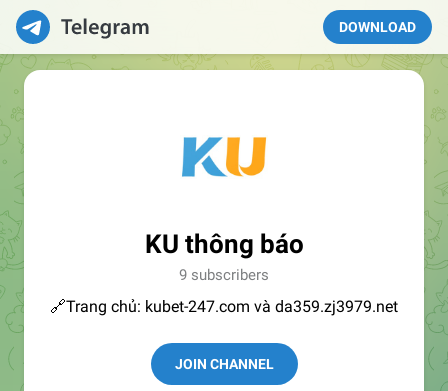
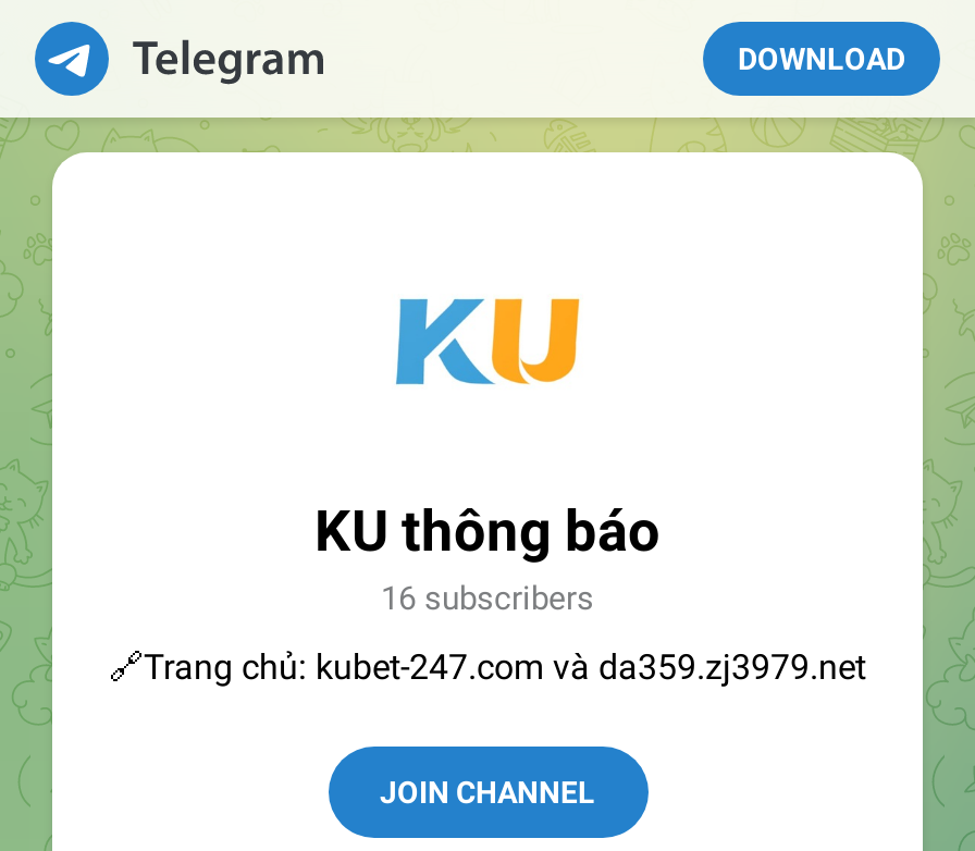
[179,266,269,284] 9 subscribers -> [381,579,594,618] 16 subscribers

